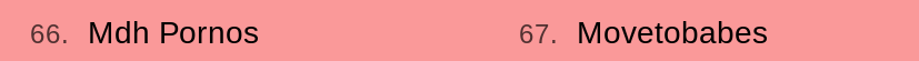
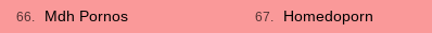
[577,14,768,50] Movetobabes -> [283,7,373,24] Homedoporn

